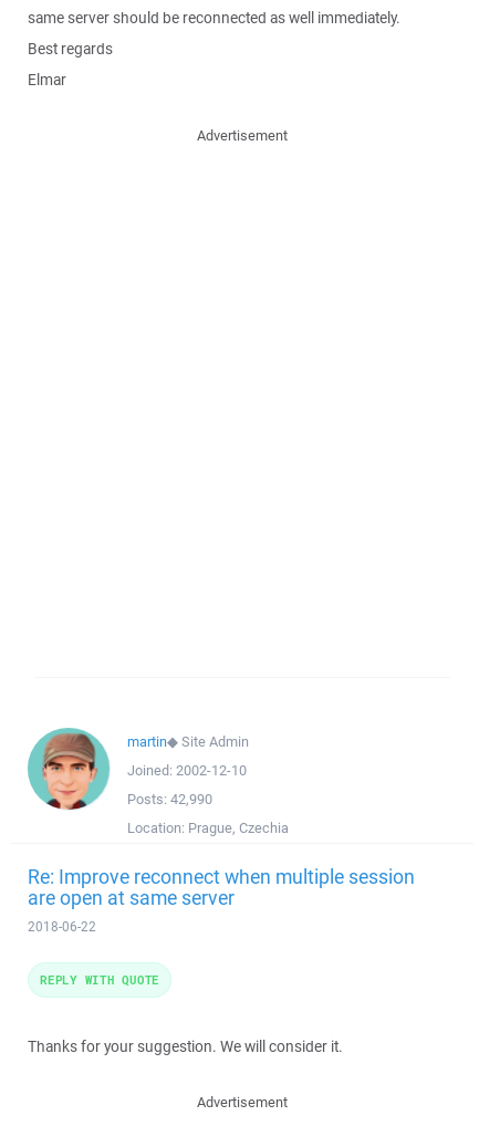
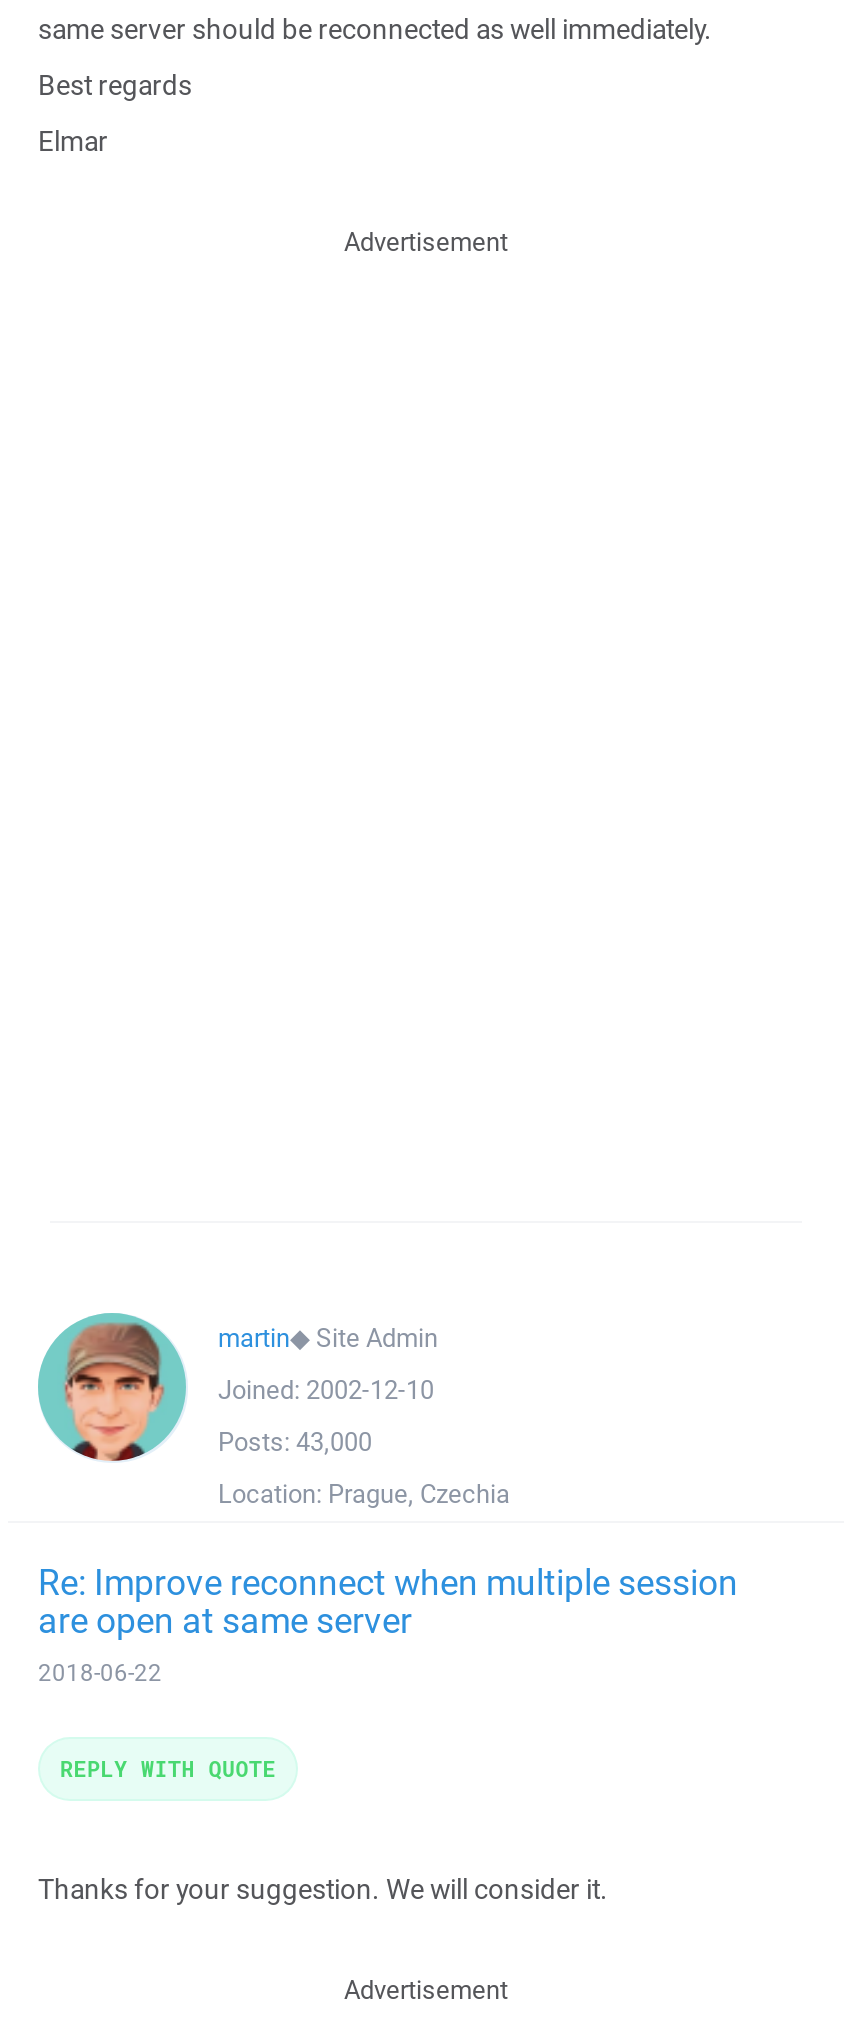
[127,790,212,809] Posts: 42,990 -> [218,1425,372,1459] Posts: 43,000

